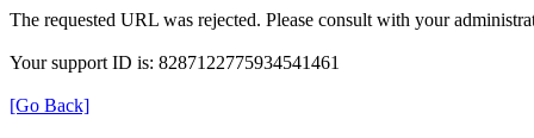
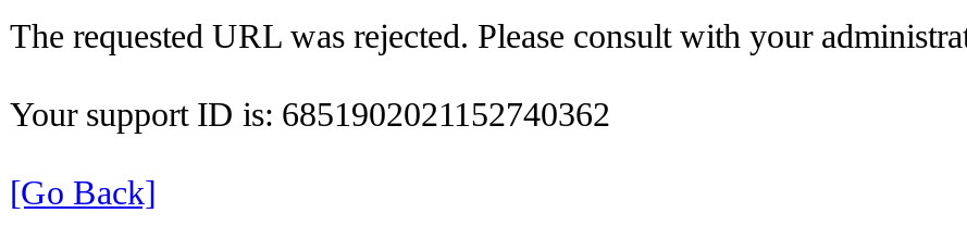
[10,52,340,73] Your support ID is: 8287122775934541461 -> [10,96,610,133] Your support ID is: 6851902021152740362

